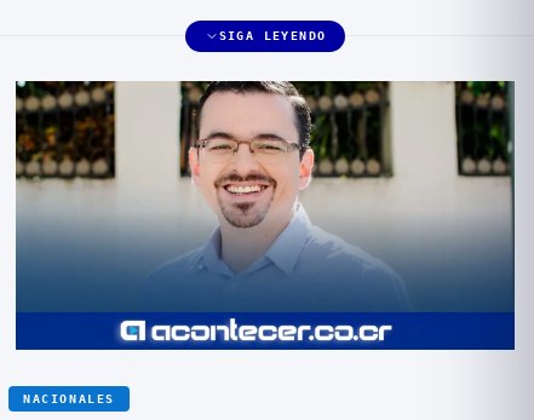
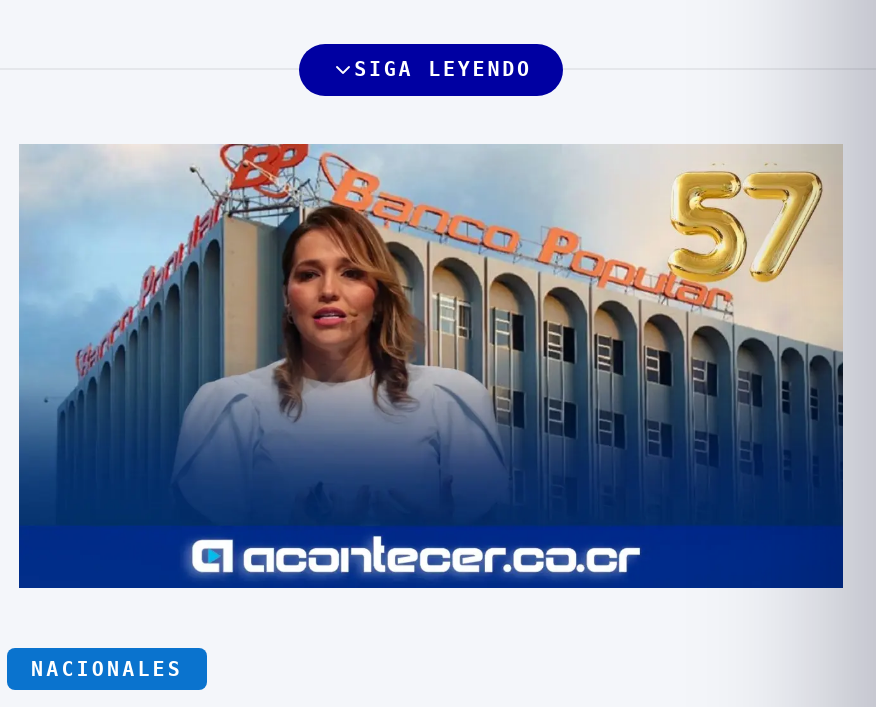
[15,80,516,311] [image] -> [19,142,843,522] [image]

